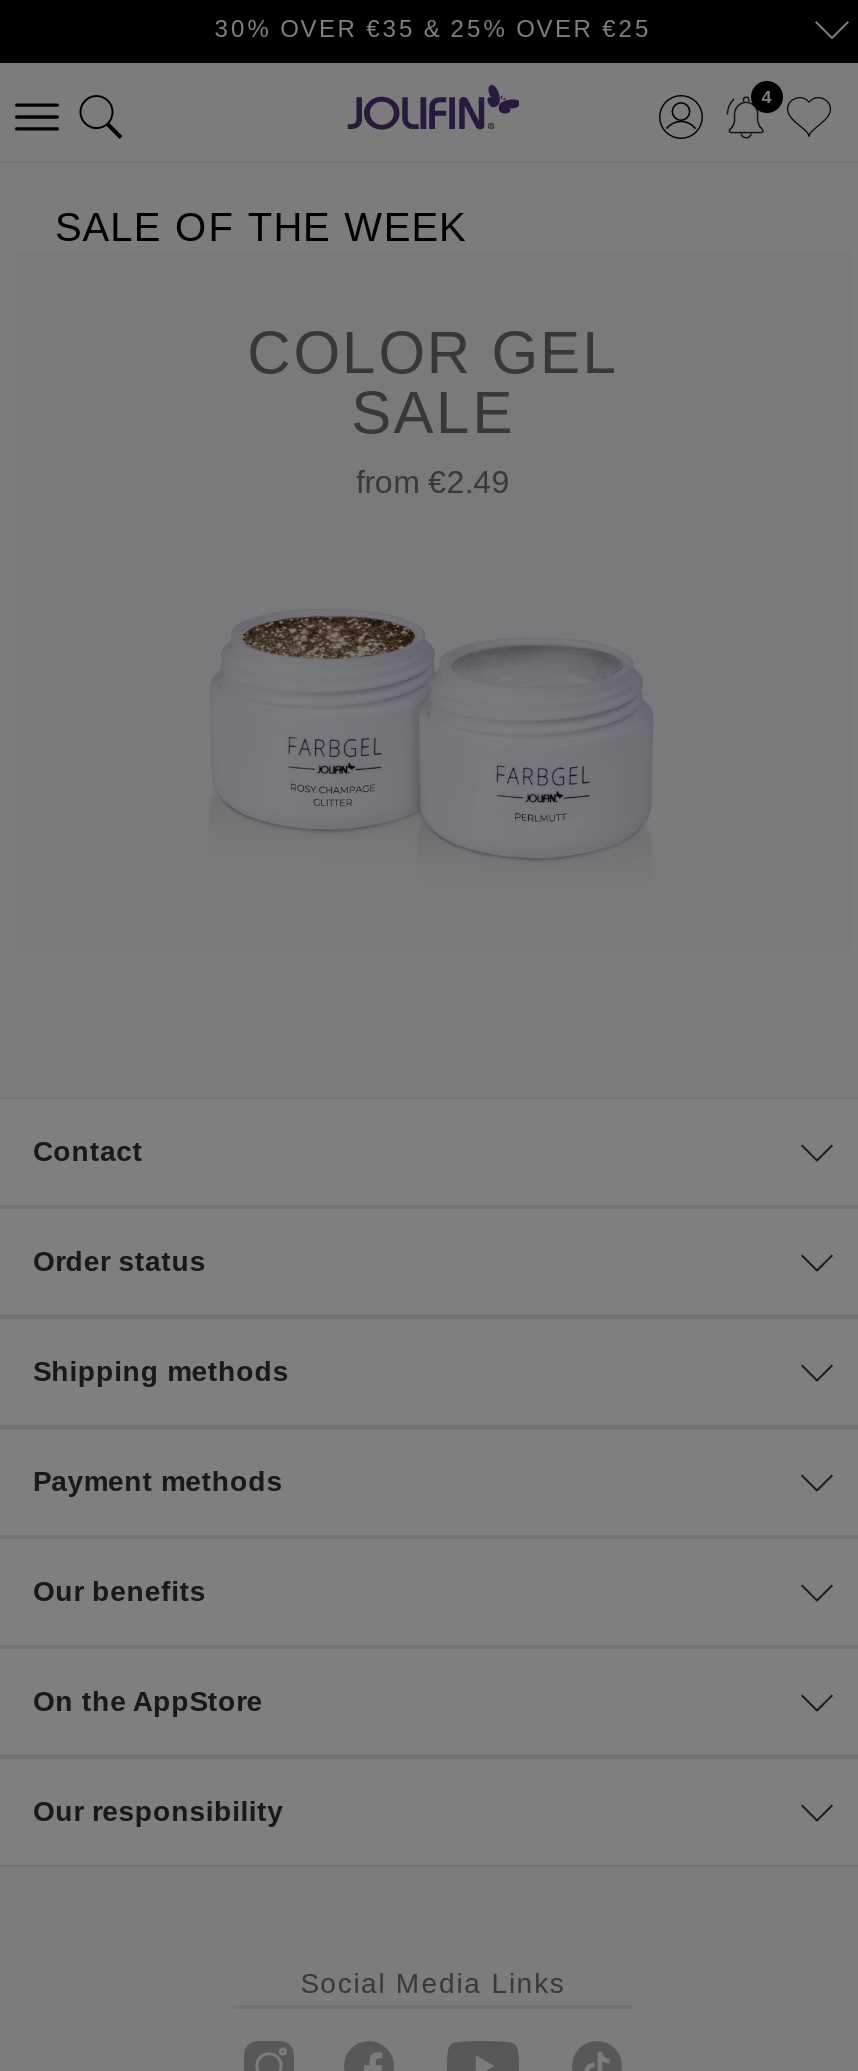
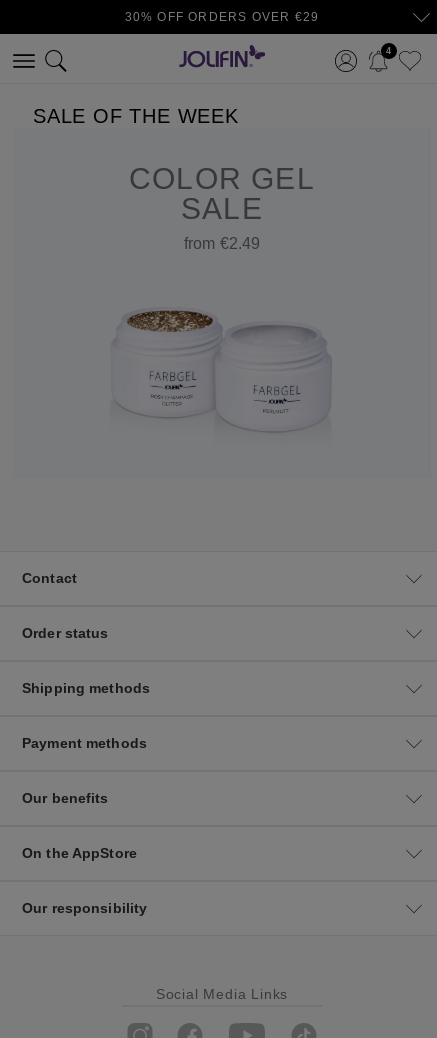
[215,15,651,43] 30% OVER €35 & 25% OVER €25 -> [125,10,319,24] 30% OFF ORDERS OVER €29

